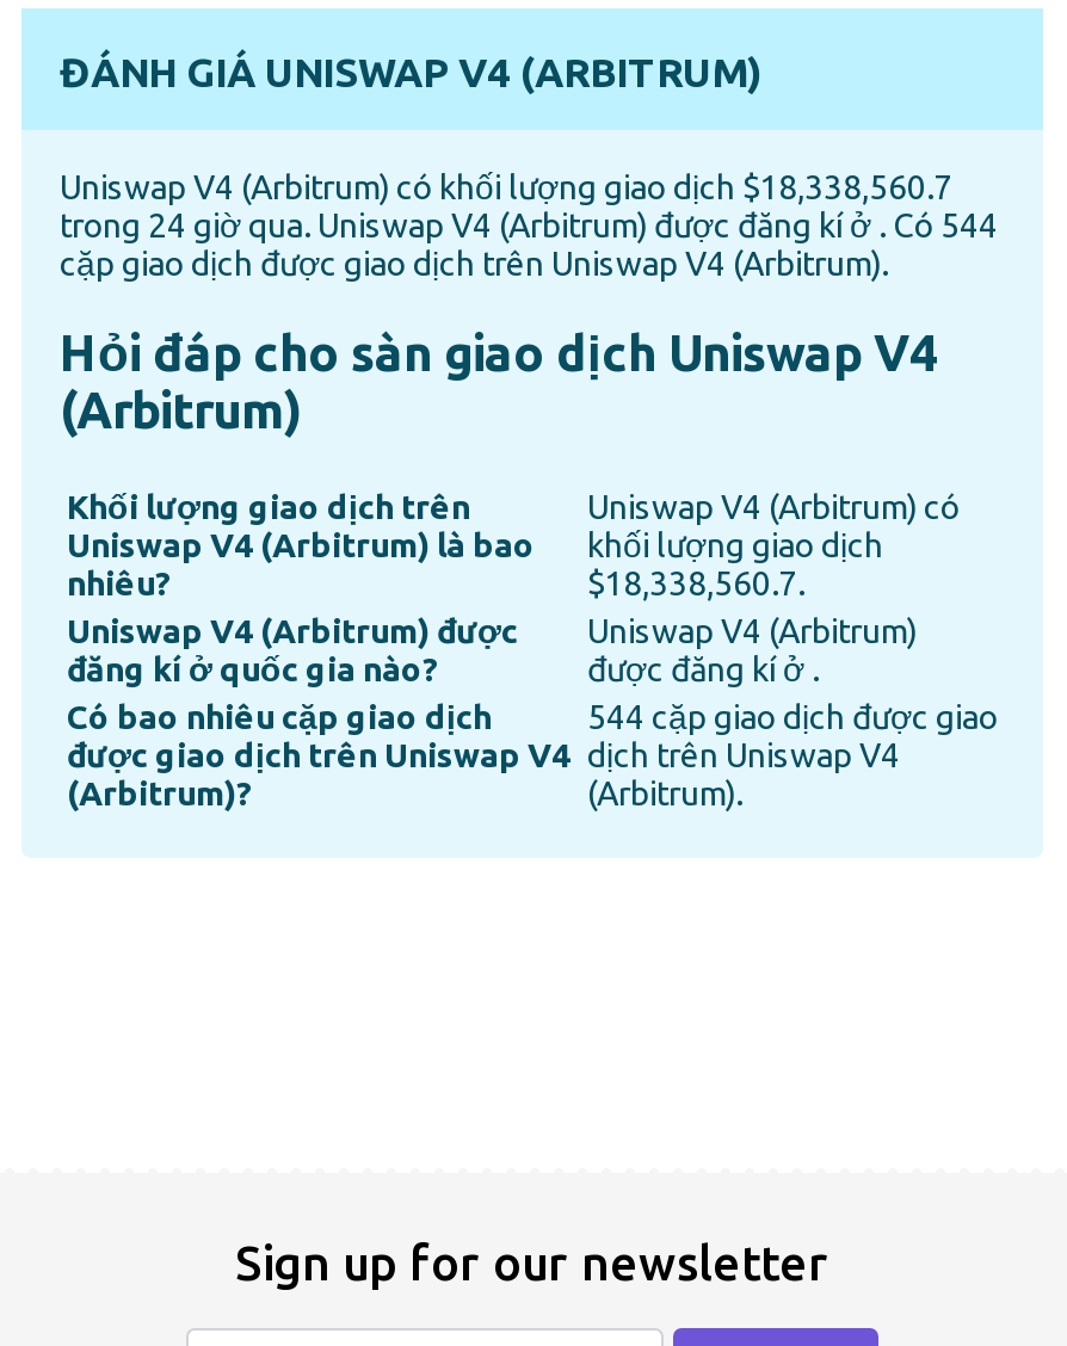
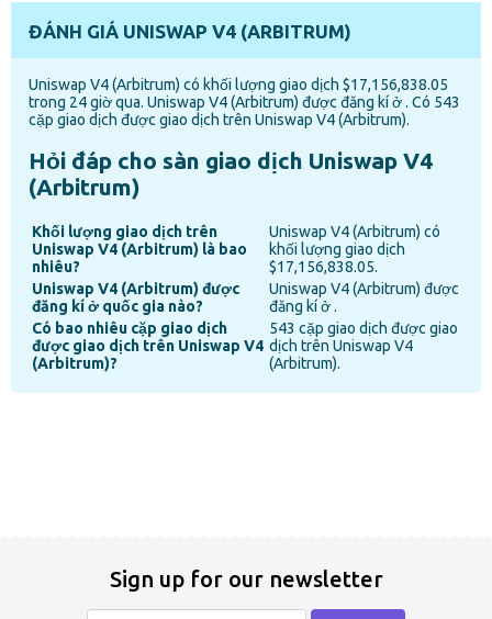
[60,168,952,206] Uniswap V4 (Arbitrum) có khối lượng giao dịch $18,338,560.7 -> [29,76,448,93] Uniswap V4 (Arbitrum) có khối lượng giao dịch $17,156,838.05
[60,206,998,245] trong 24 giờ qua. Uniswap V4 (Arbitrum) được đăng kí ở . Có 544 -> [29,93,460,111] trong 24 giờ qua. Uniswap V4 (Arbitrum) được đăng kí ở . Có 543
[587,564,804,602] $18,338,560.7. -> [269,258,378,275] $17,156,838.05.
[587,698,998,736] 544 cặp giao dịch được giao -> [269,319,458,337] 543 cặp giao dịch được giao

